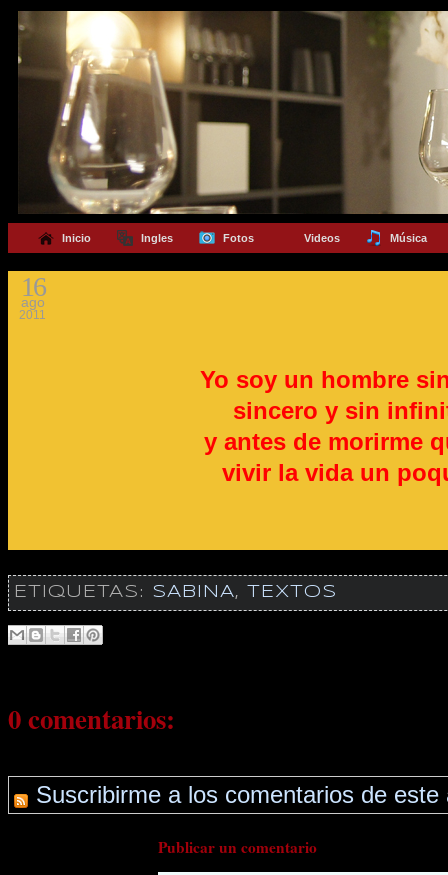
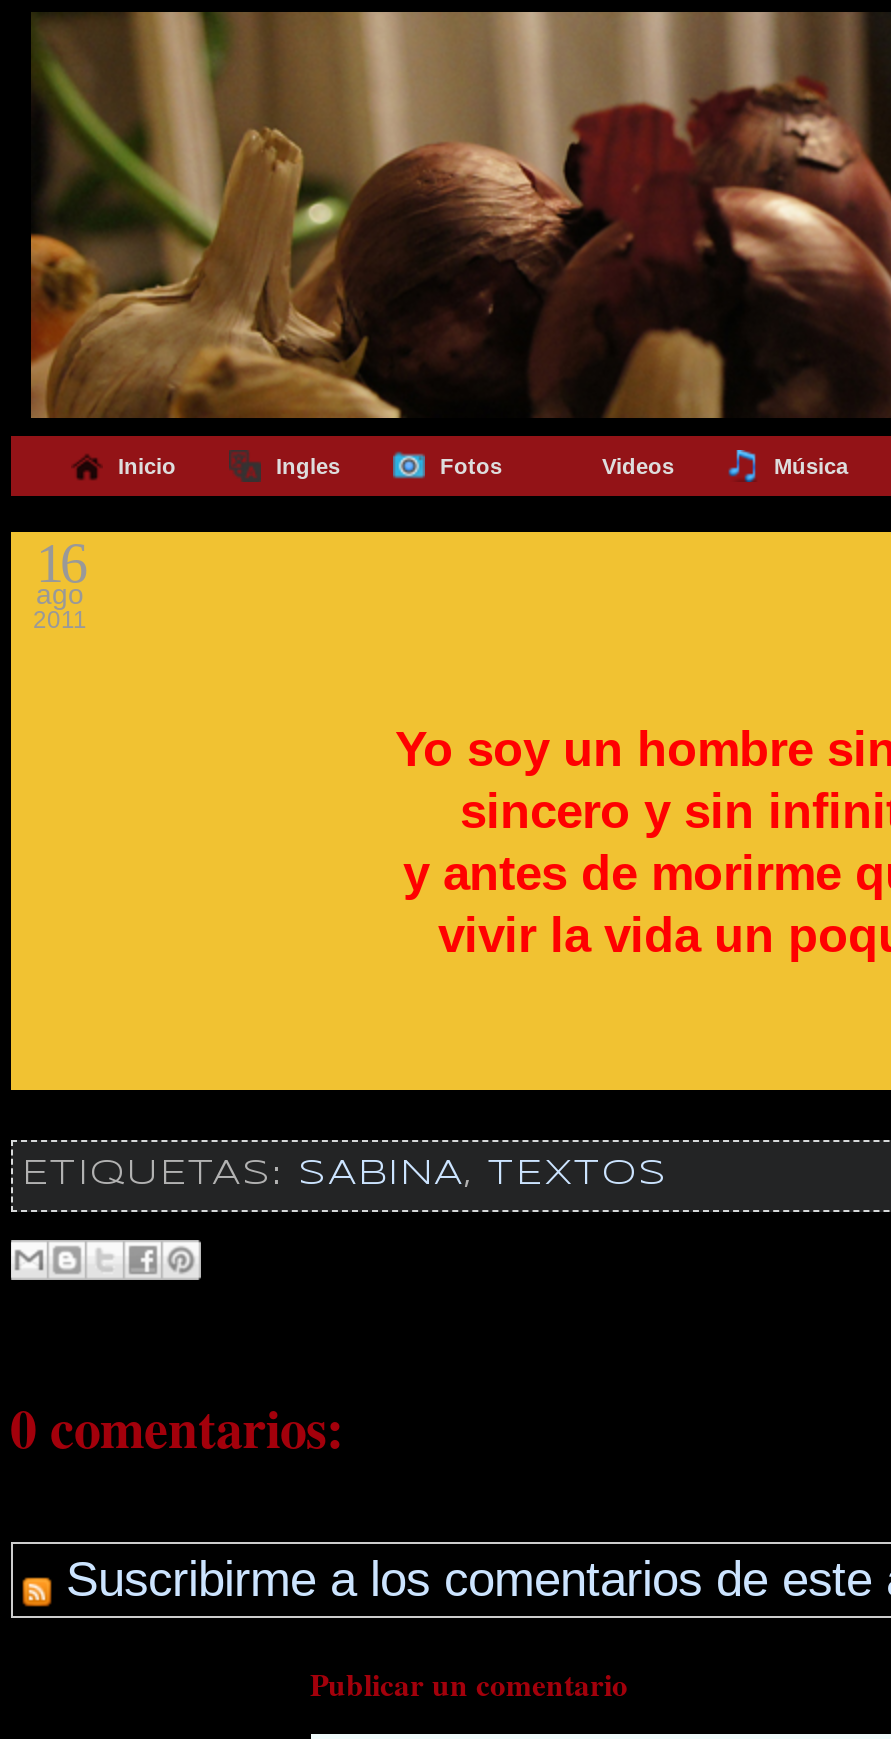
[17,10,445,215] [image] -> [29,10,885,418] [image]

